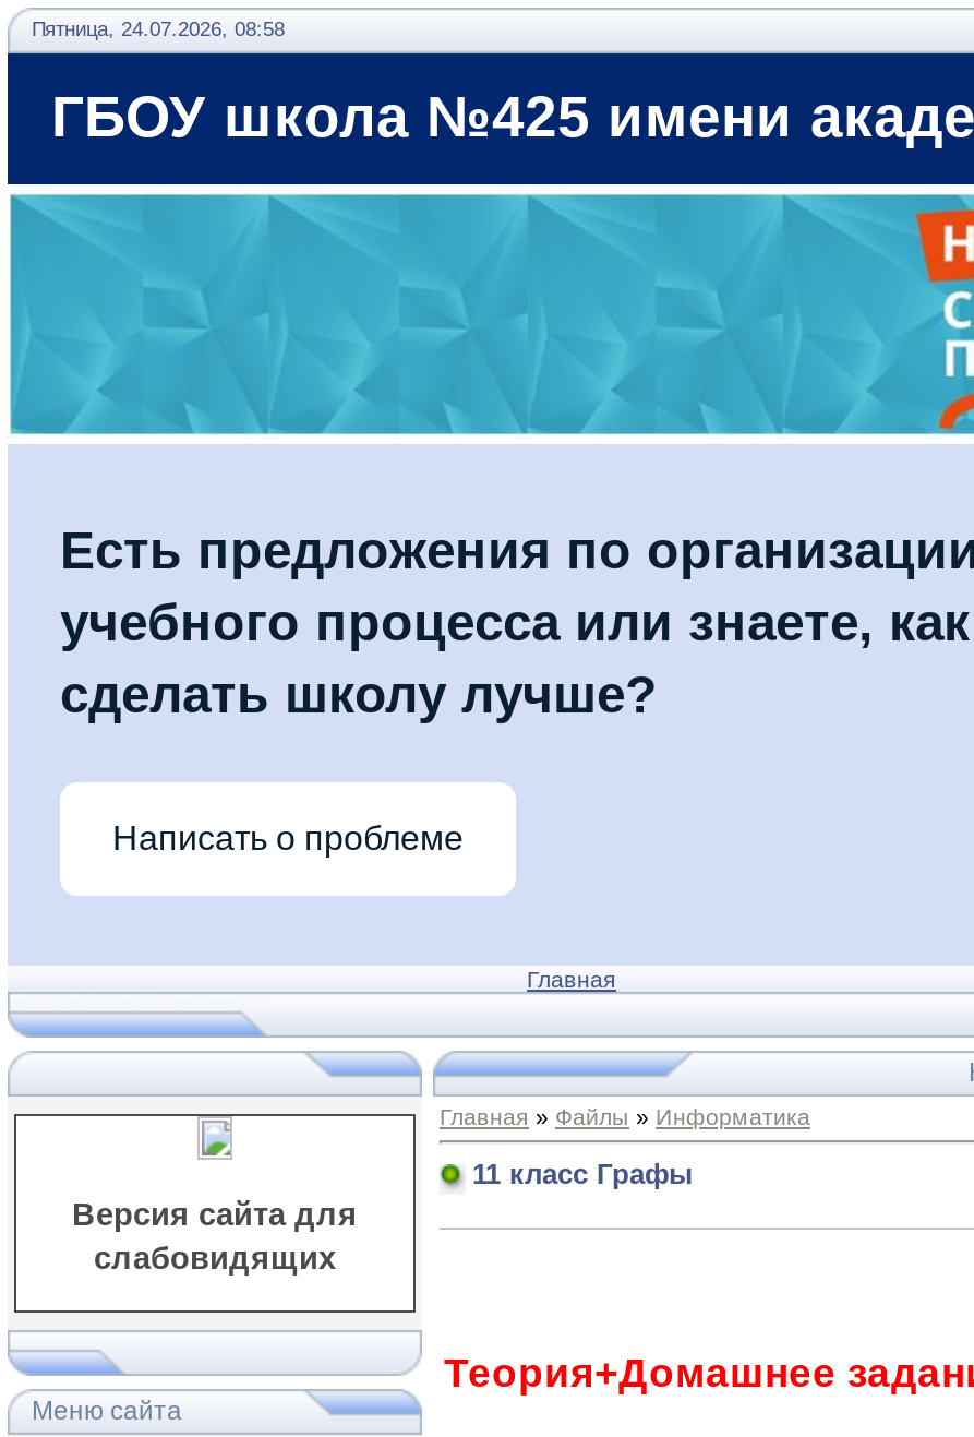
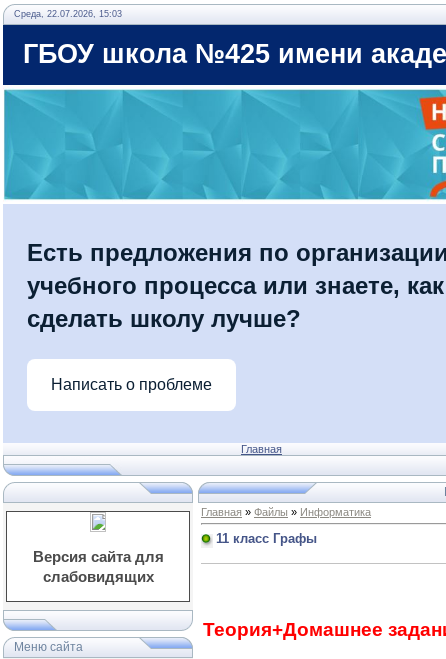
[32,19,285,40] Пятница, 24.07.2026, 08:58 -> [14,9,122,19] Среда, 22.07.2026, 15:03

